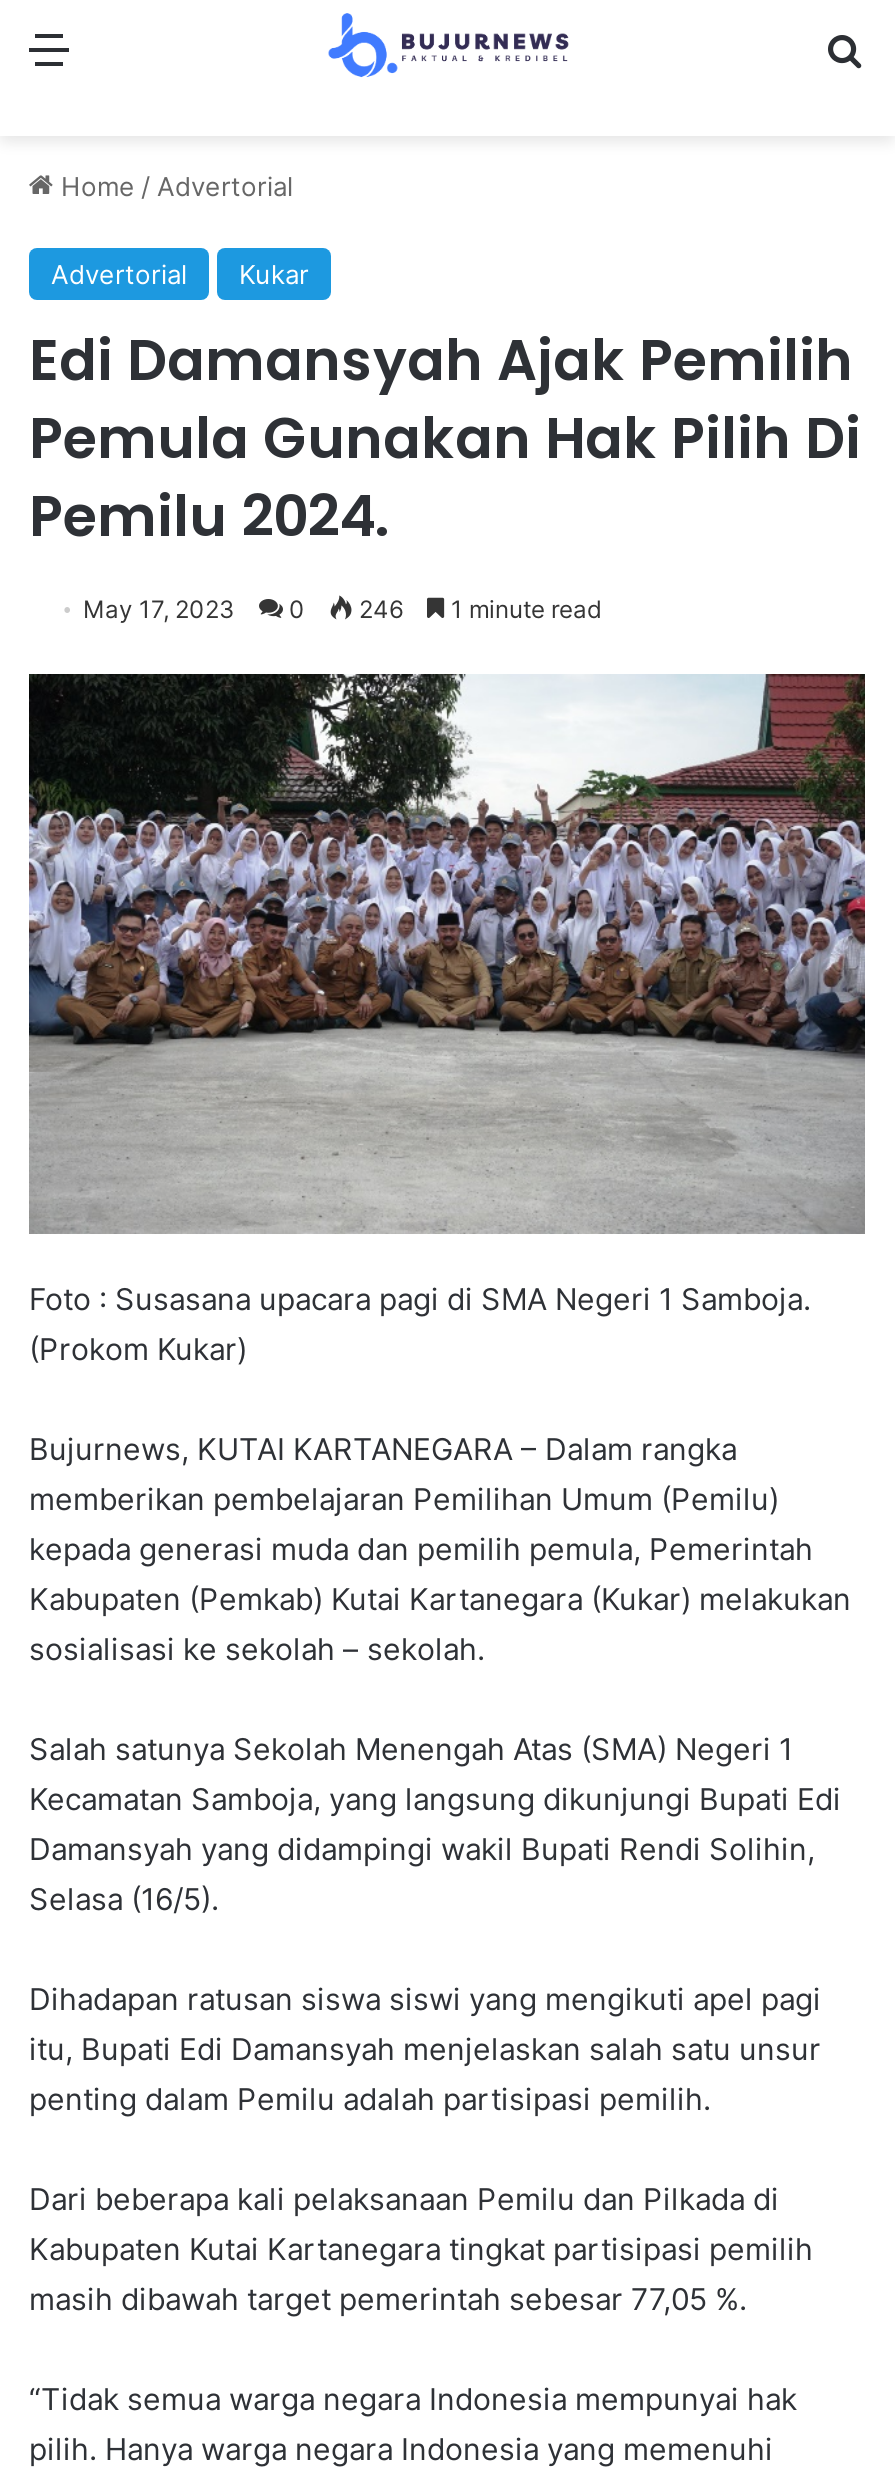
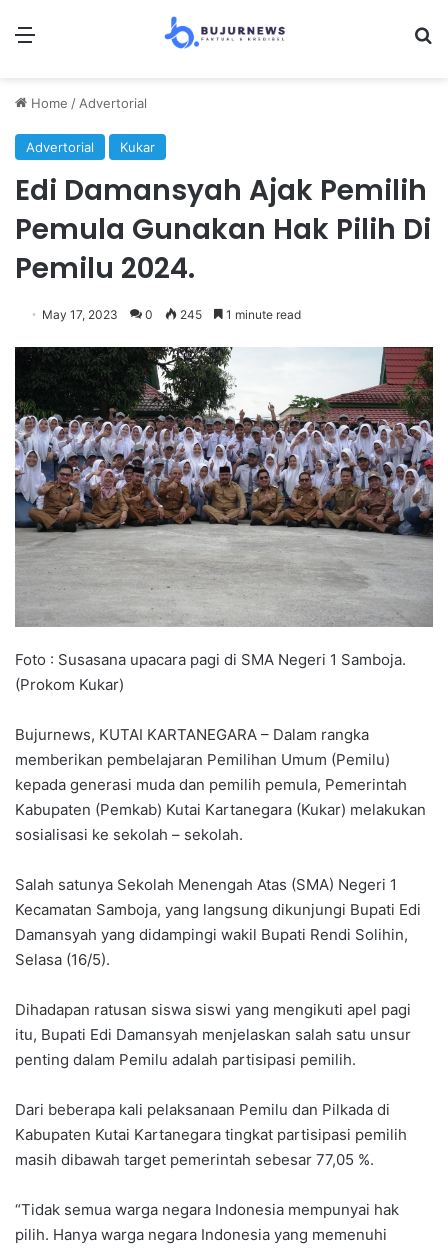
[83,594,601,624] May 17, 2023 0 246 1 minute read -> [42,307,301,322] May 17, 2023 0 245 1 minute read

